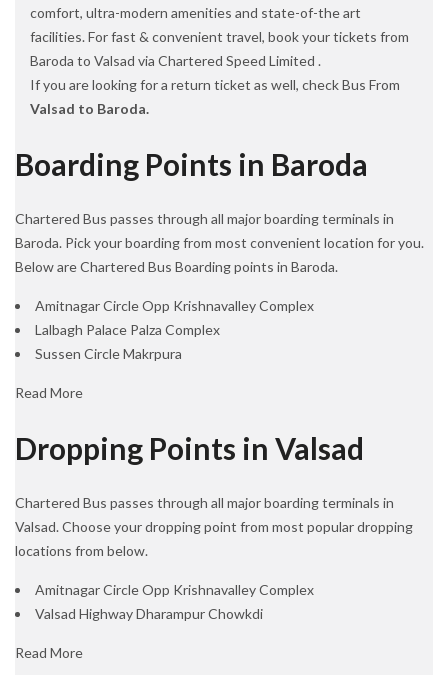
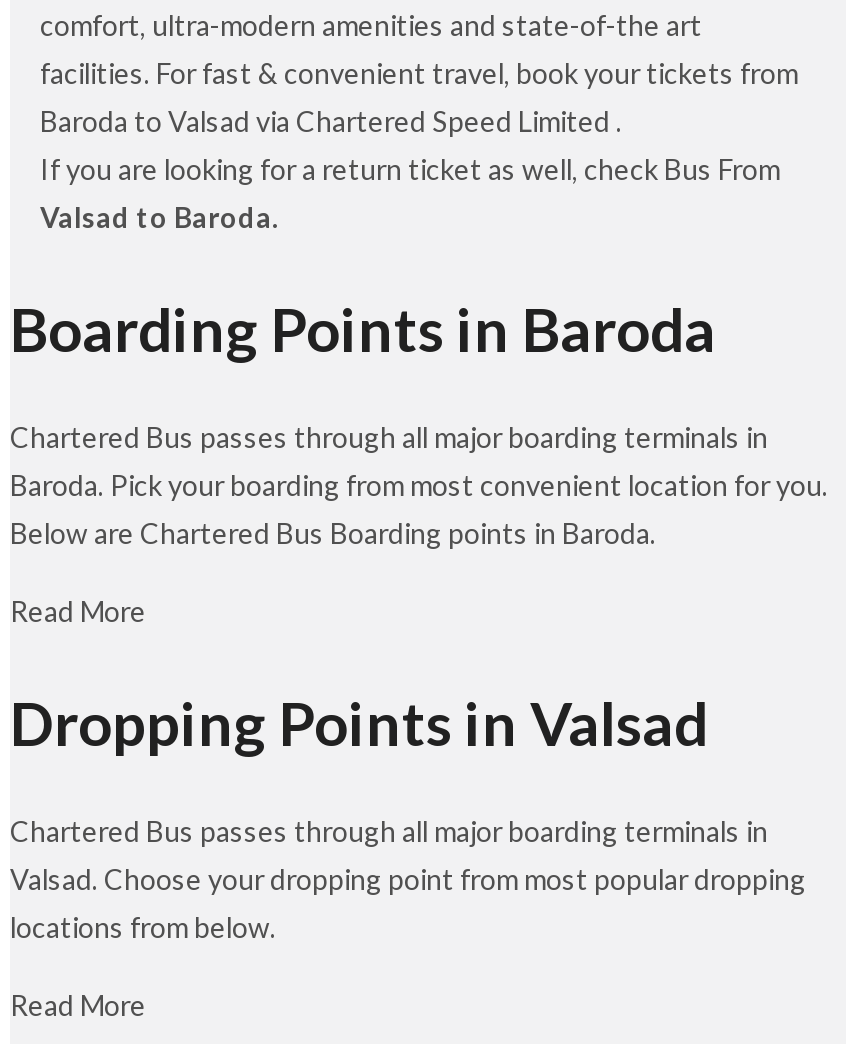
[35,297,314,362] Amitnagar Circle Opp Krishnavalley Complex | Lalbagh Palace Palza Complex | Sussen Circle Makrpura -> none
[35,581,314,622] Amitnagar Circle Opp Krishnavalley Complex | Valsad Highway Dharampur Chowkdi -> none

